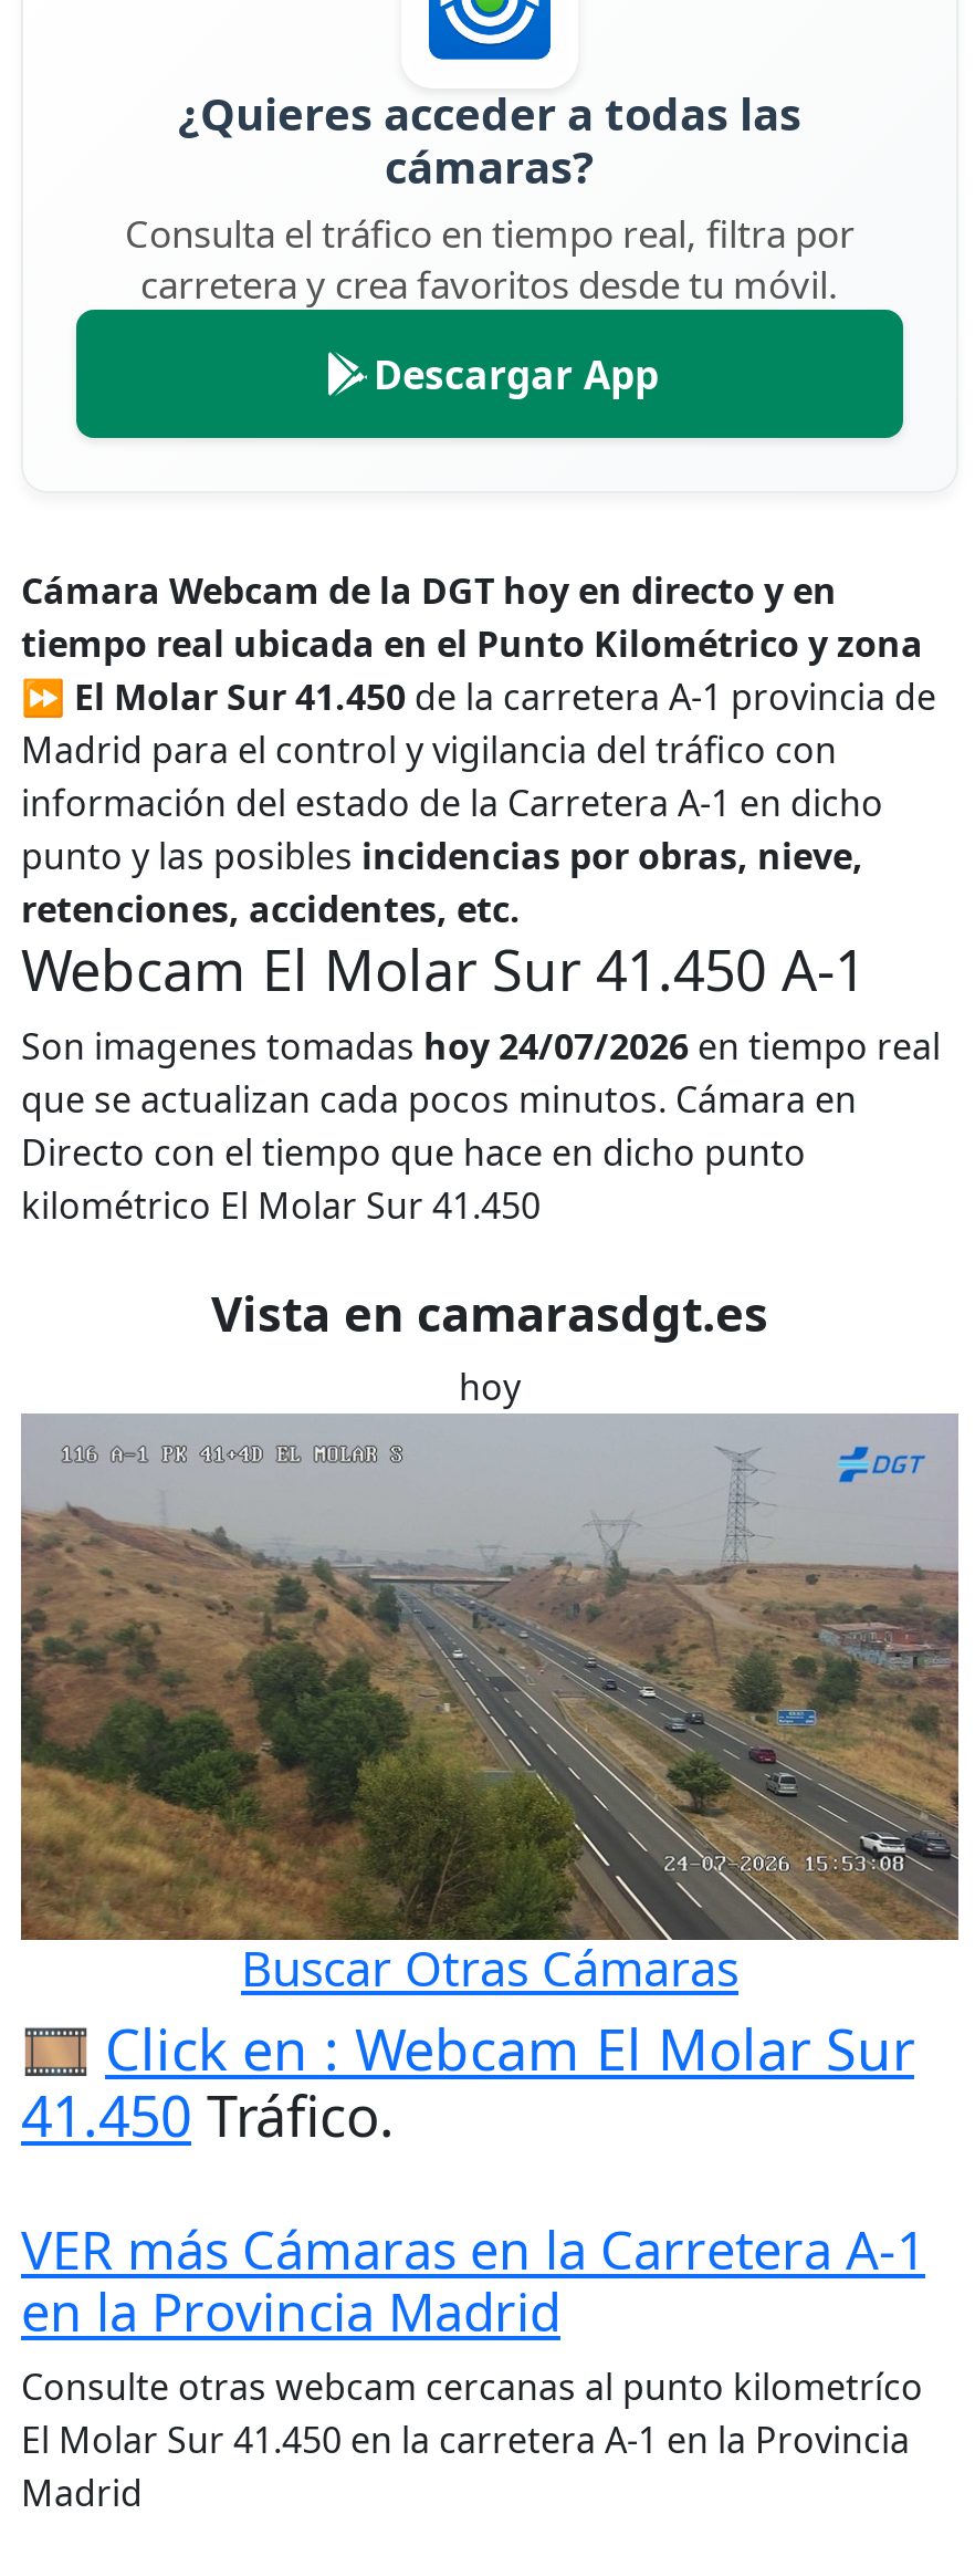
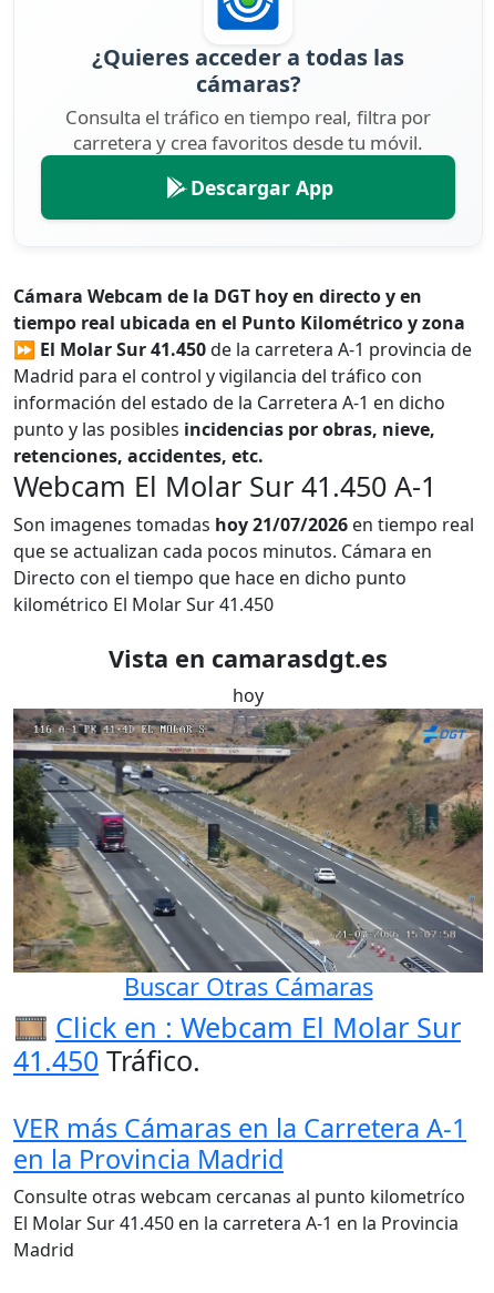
[21,1021,941,1070] Son imagenes tomadas hoy 24/07/2026 en tiempo real -> [13,512,474,536] Son imagenes tomadas hoy 21/07/2026 en tiempo real
[19,1416,958,1940] [image] -> [12,709,483,973] [image]

